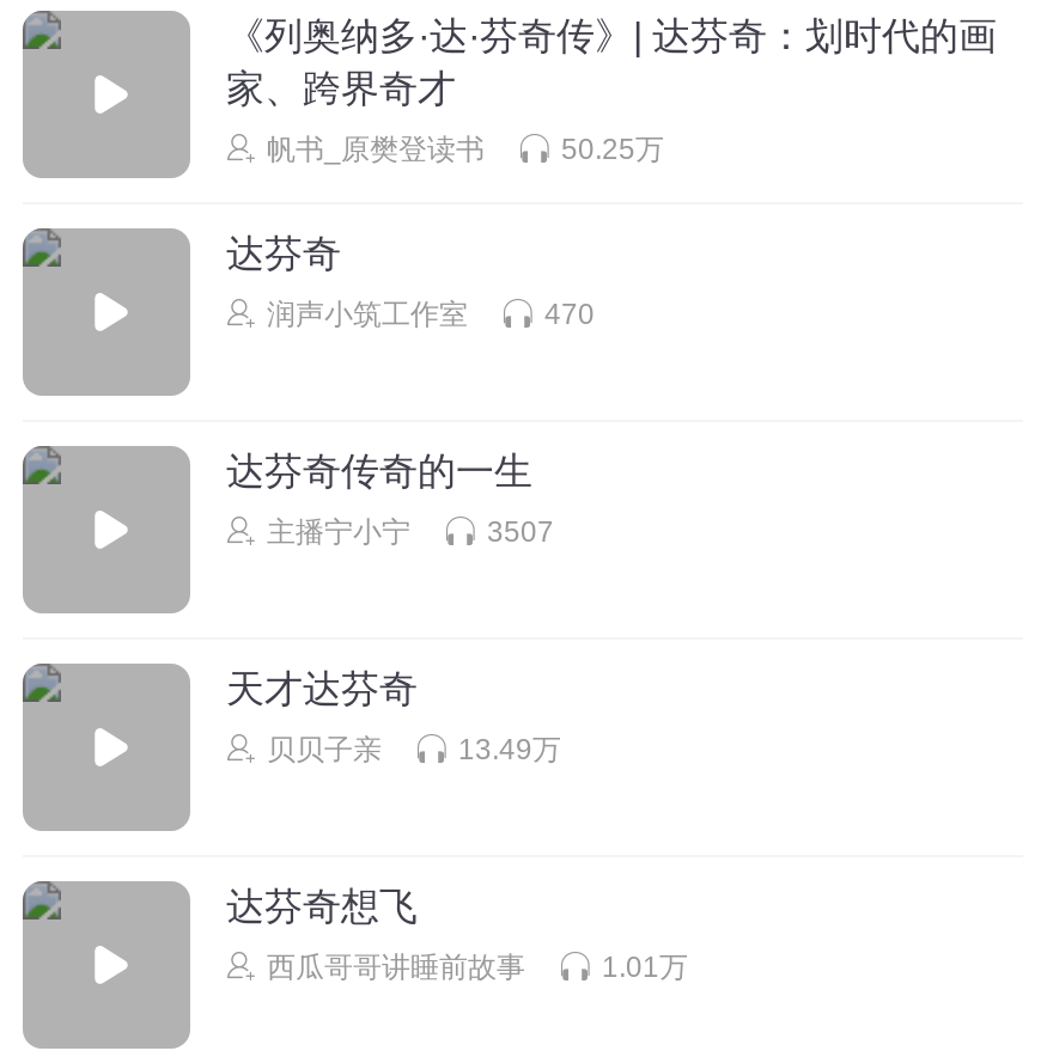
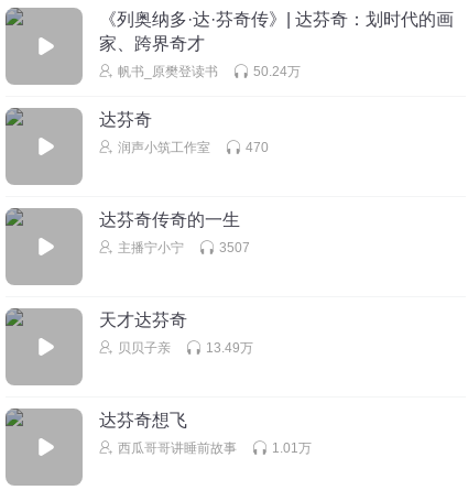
[561,133,664,167] 50.25万 -> [253,64,301,80] 50.24万

